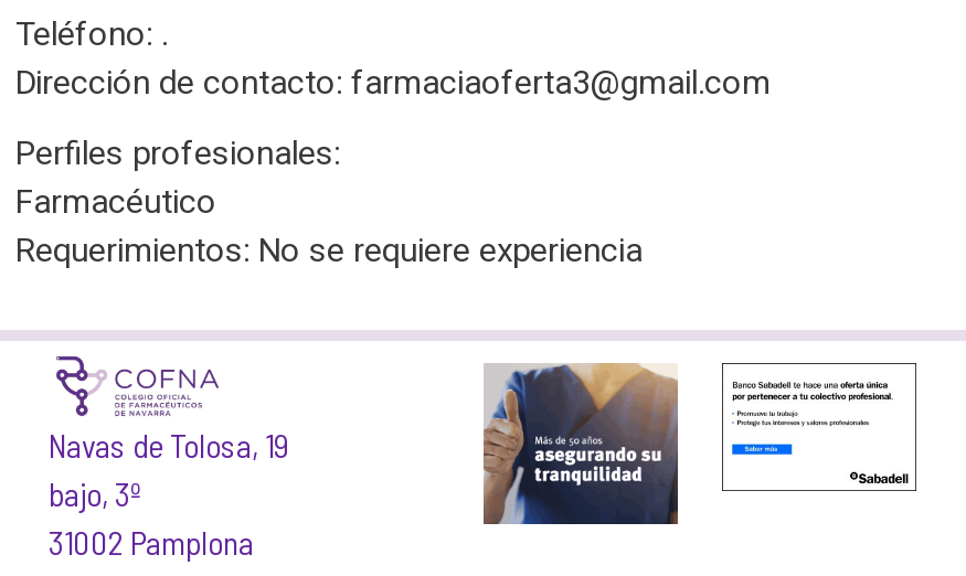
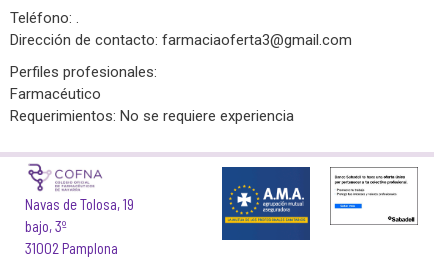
[481,361,680,526] [image] -> [221,166,311,241] [image]

